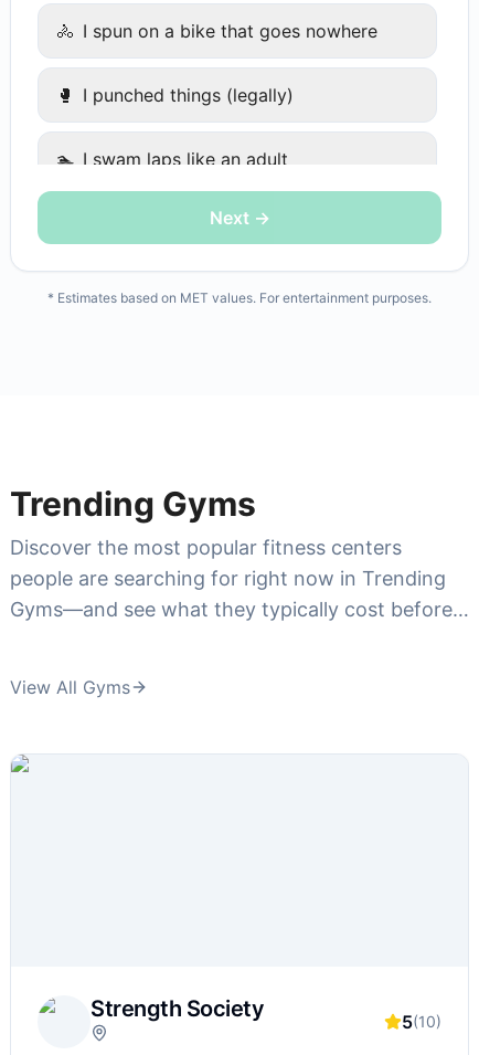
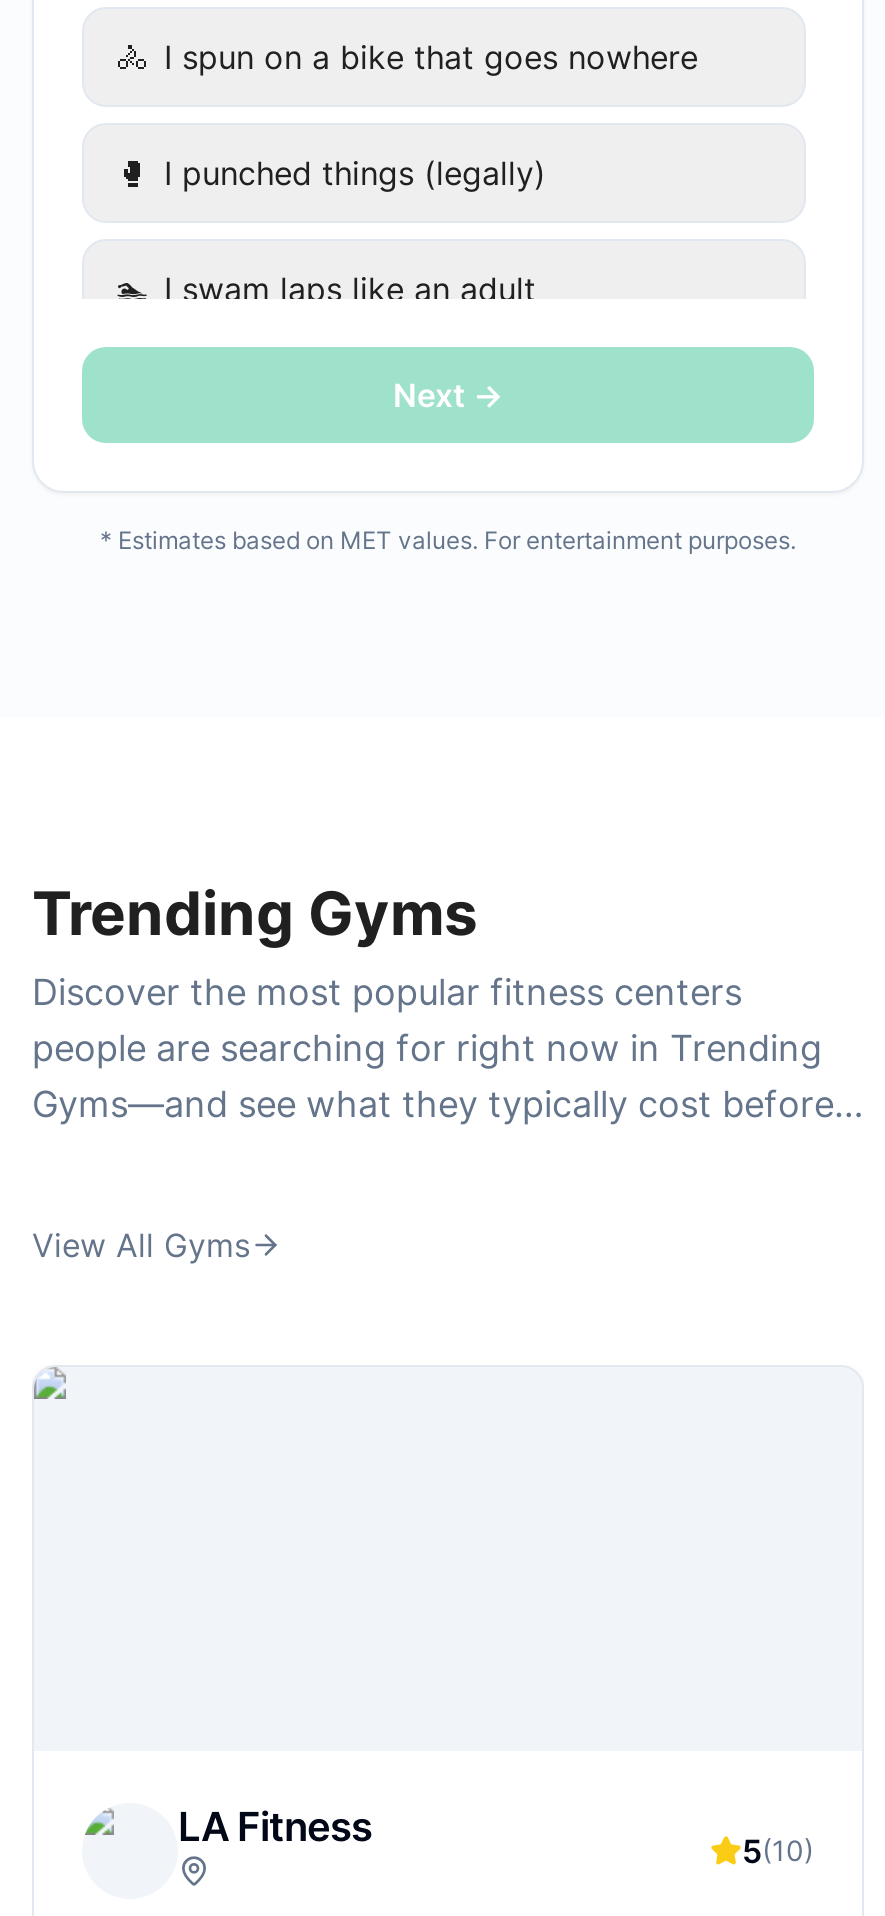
[91,995,264,1022] Strength Society -> [178,1803,372,1851] LA Fitness

